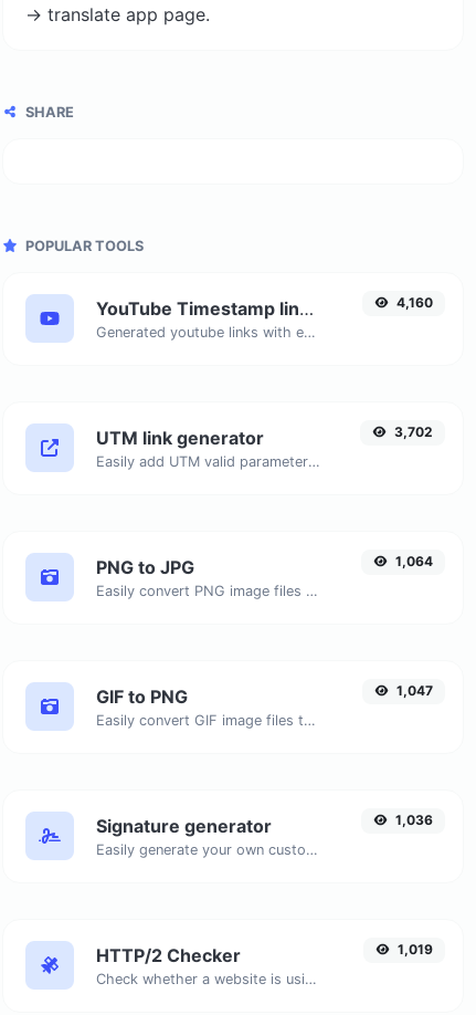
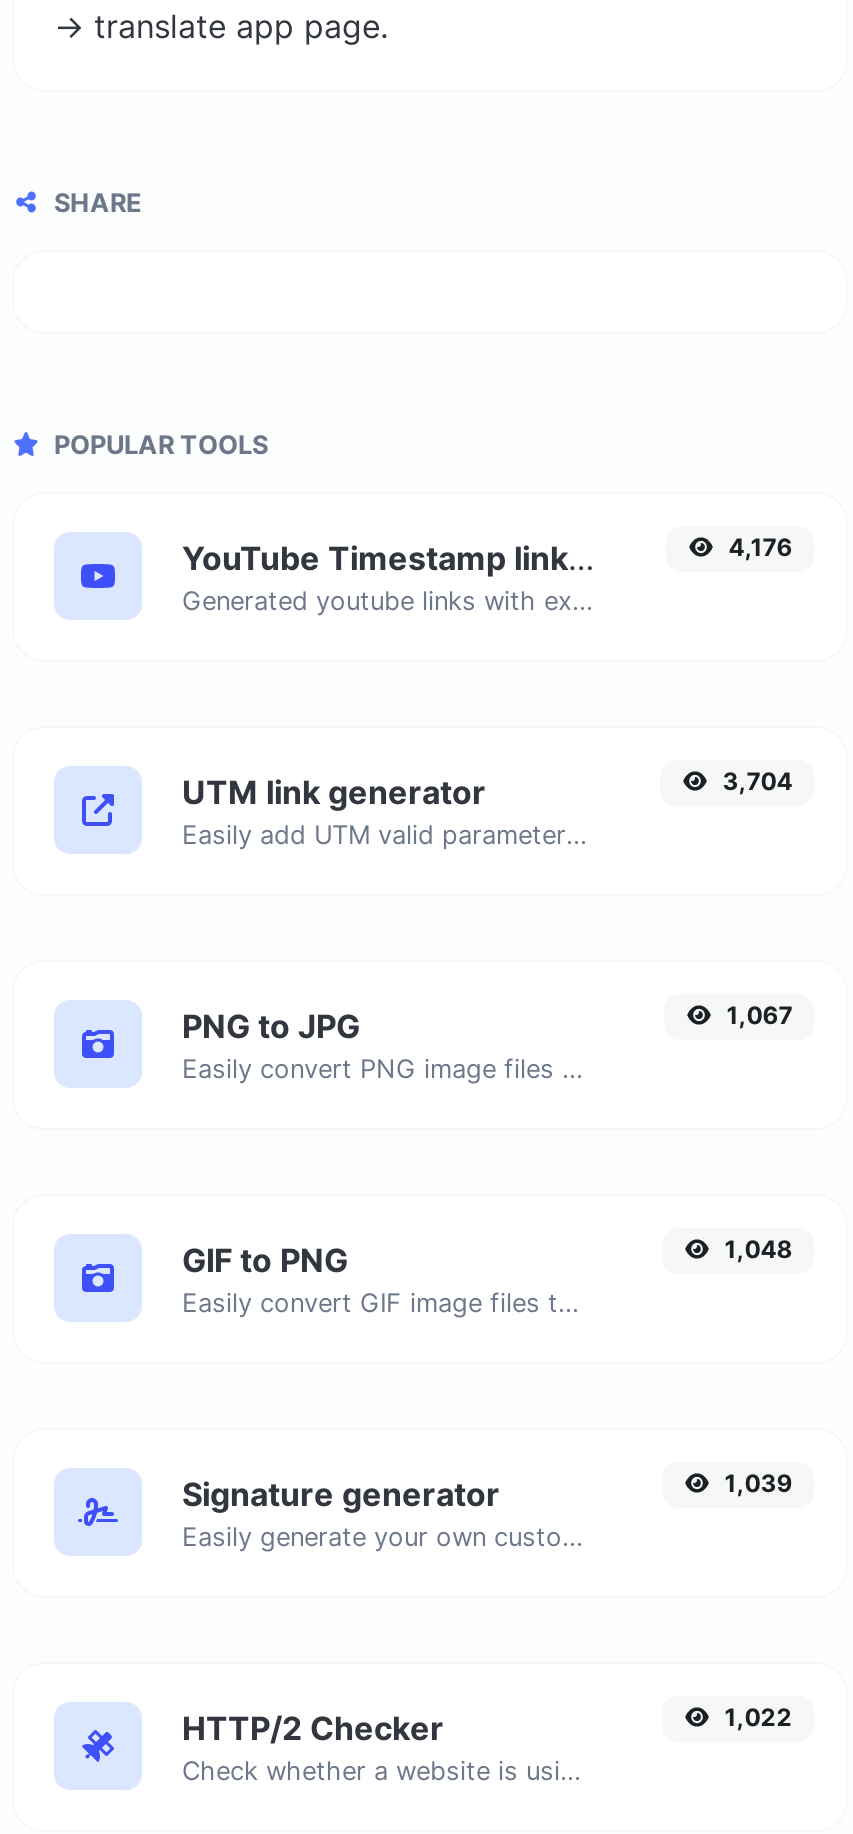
[393,294,433,311] 4,160 -> [722,532,792,562] 4,176
[391,424,433,440] 3,702 -> [716,766,792,796] 3,704
[392,553,433,570] 1,064 -> [720,1000,792,1030] 1,067
[393,682,433,699] 1,047 -> [718,1234,792,1264] 1,048
[392,812,433,828] 1,036 -> [718,1468,792,1498] 1,039
[394,941,433,958] 1,019 -> [718,1702,792,1732] 1,022

